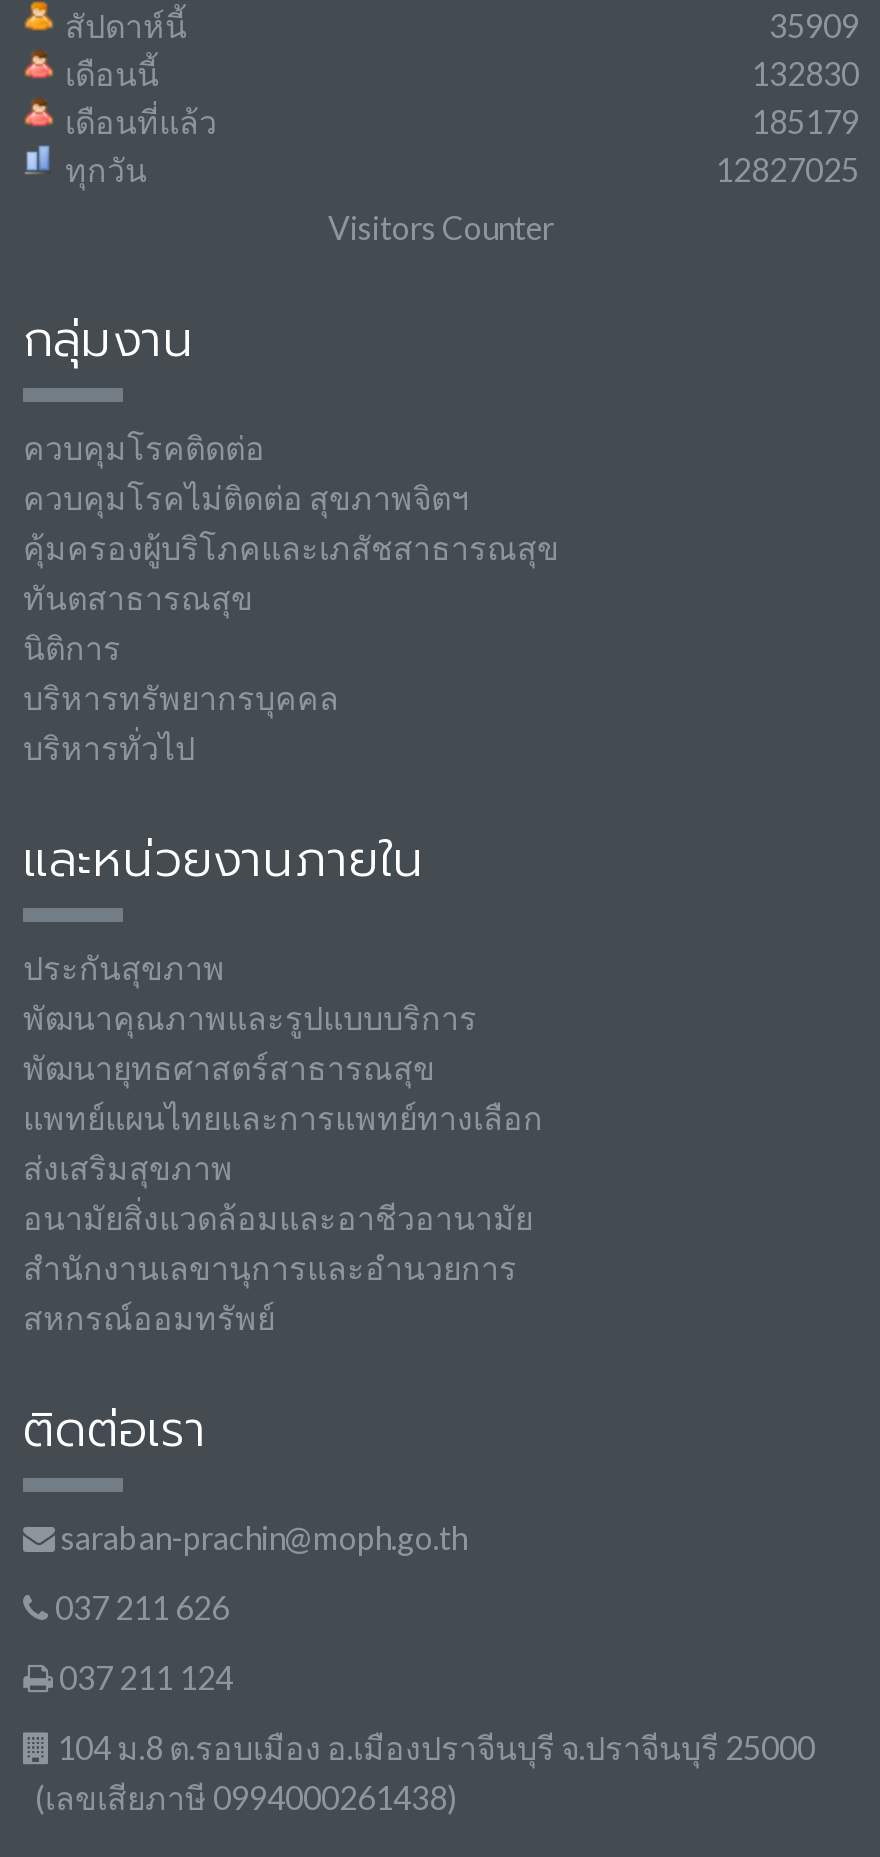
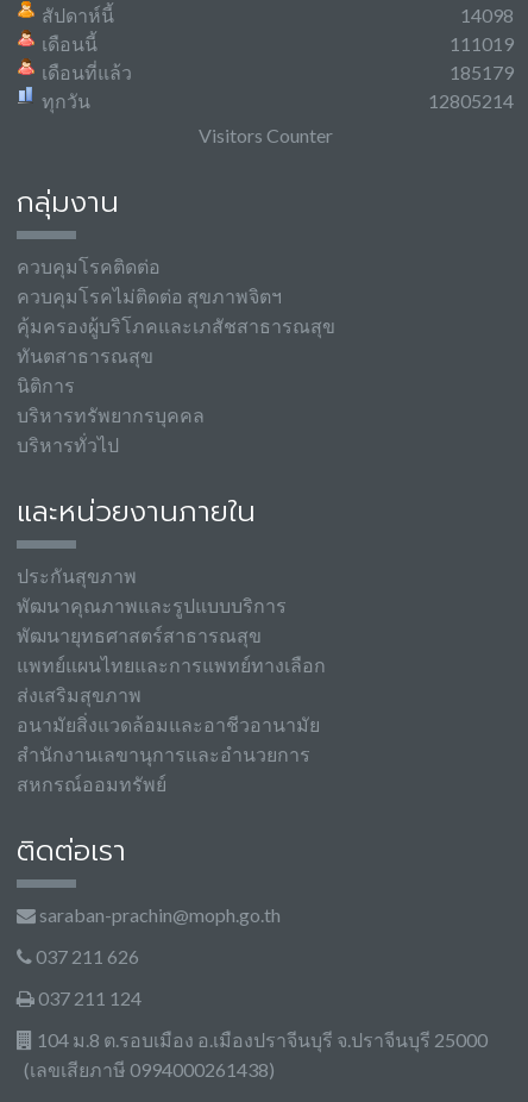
[769,6,859,44] 35909 -> [460,3,514,26] 14098
[751,54,859,92] 132830 -> [450,32,514,55] 111019
[715,150,859,188] 12827025 -> [428,89,514,112] 12805214

